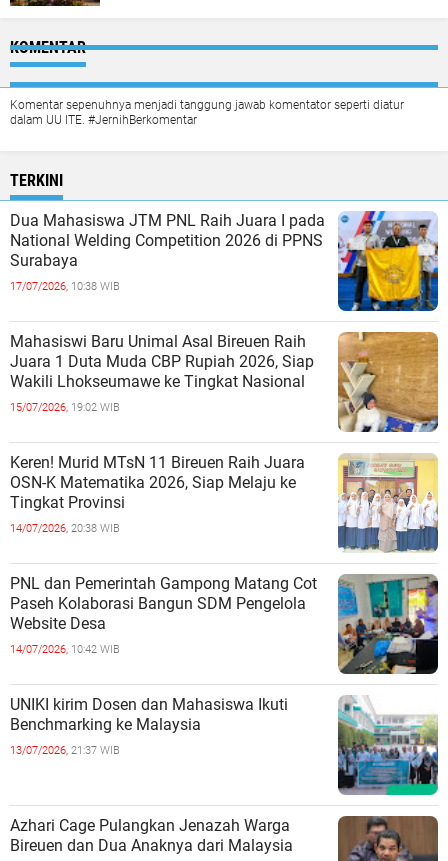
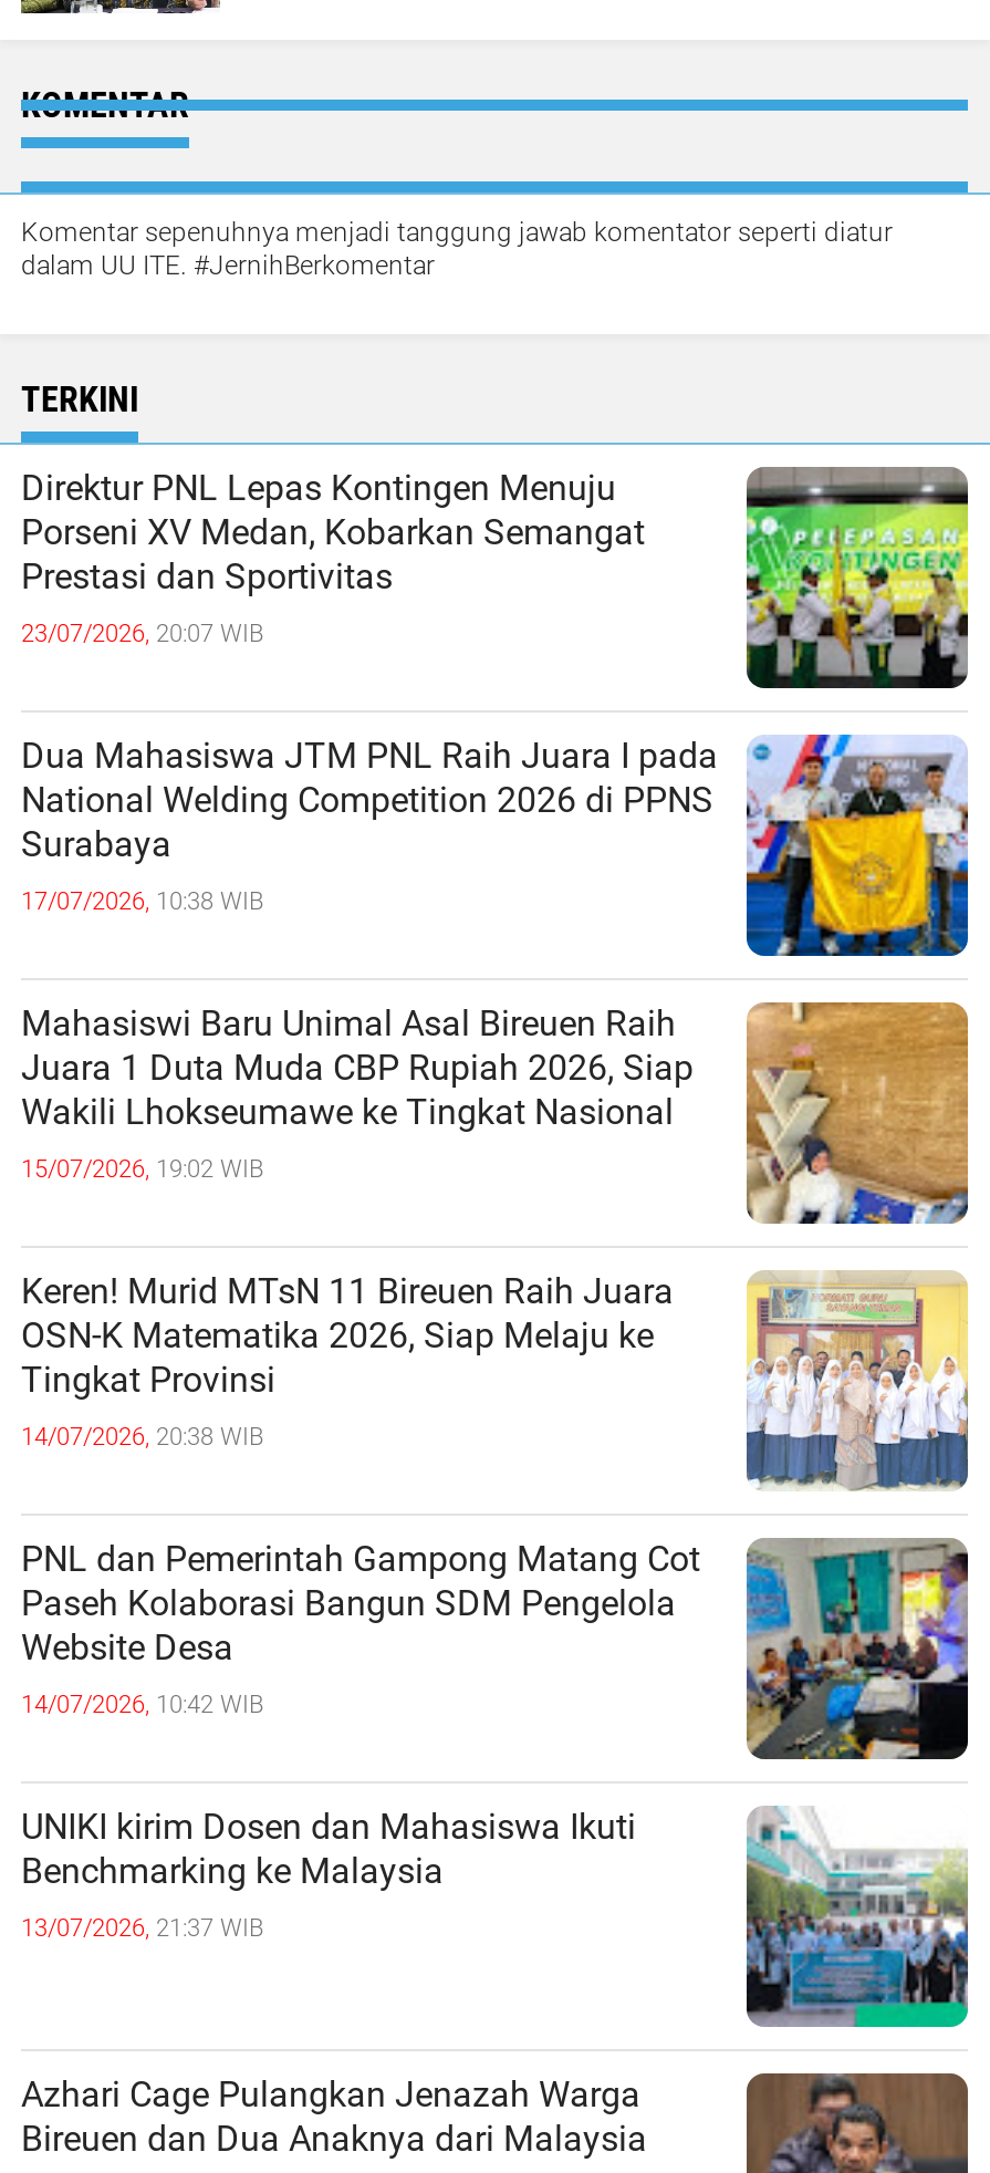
none -> [21,467,645,648] Direktur PNL Lepas Kontingen Menuju | Porseni XV Medan, Kobarkan Semangat | Prestasi dan Sportivitas | 23/07/2026, 20:07 WIB
none -> [744,465,970,690] [image]

